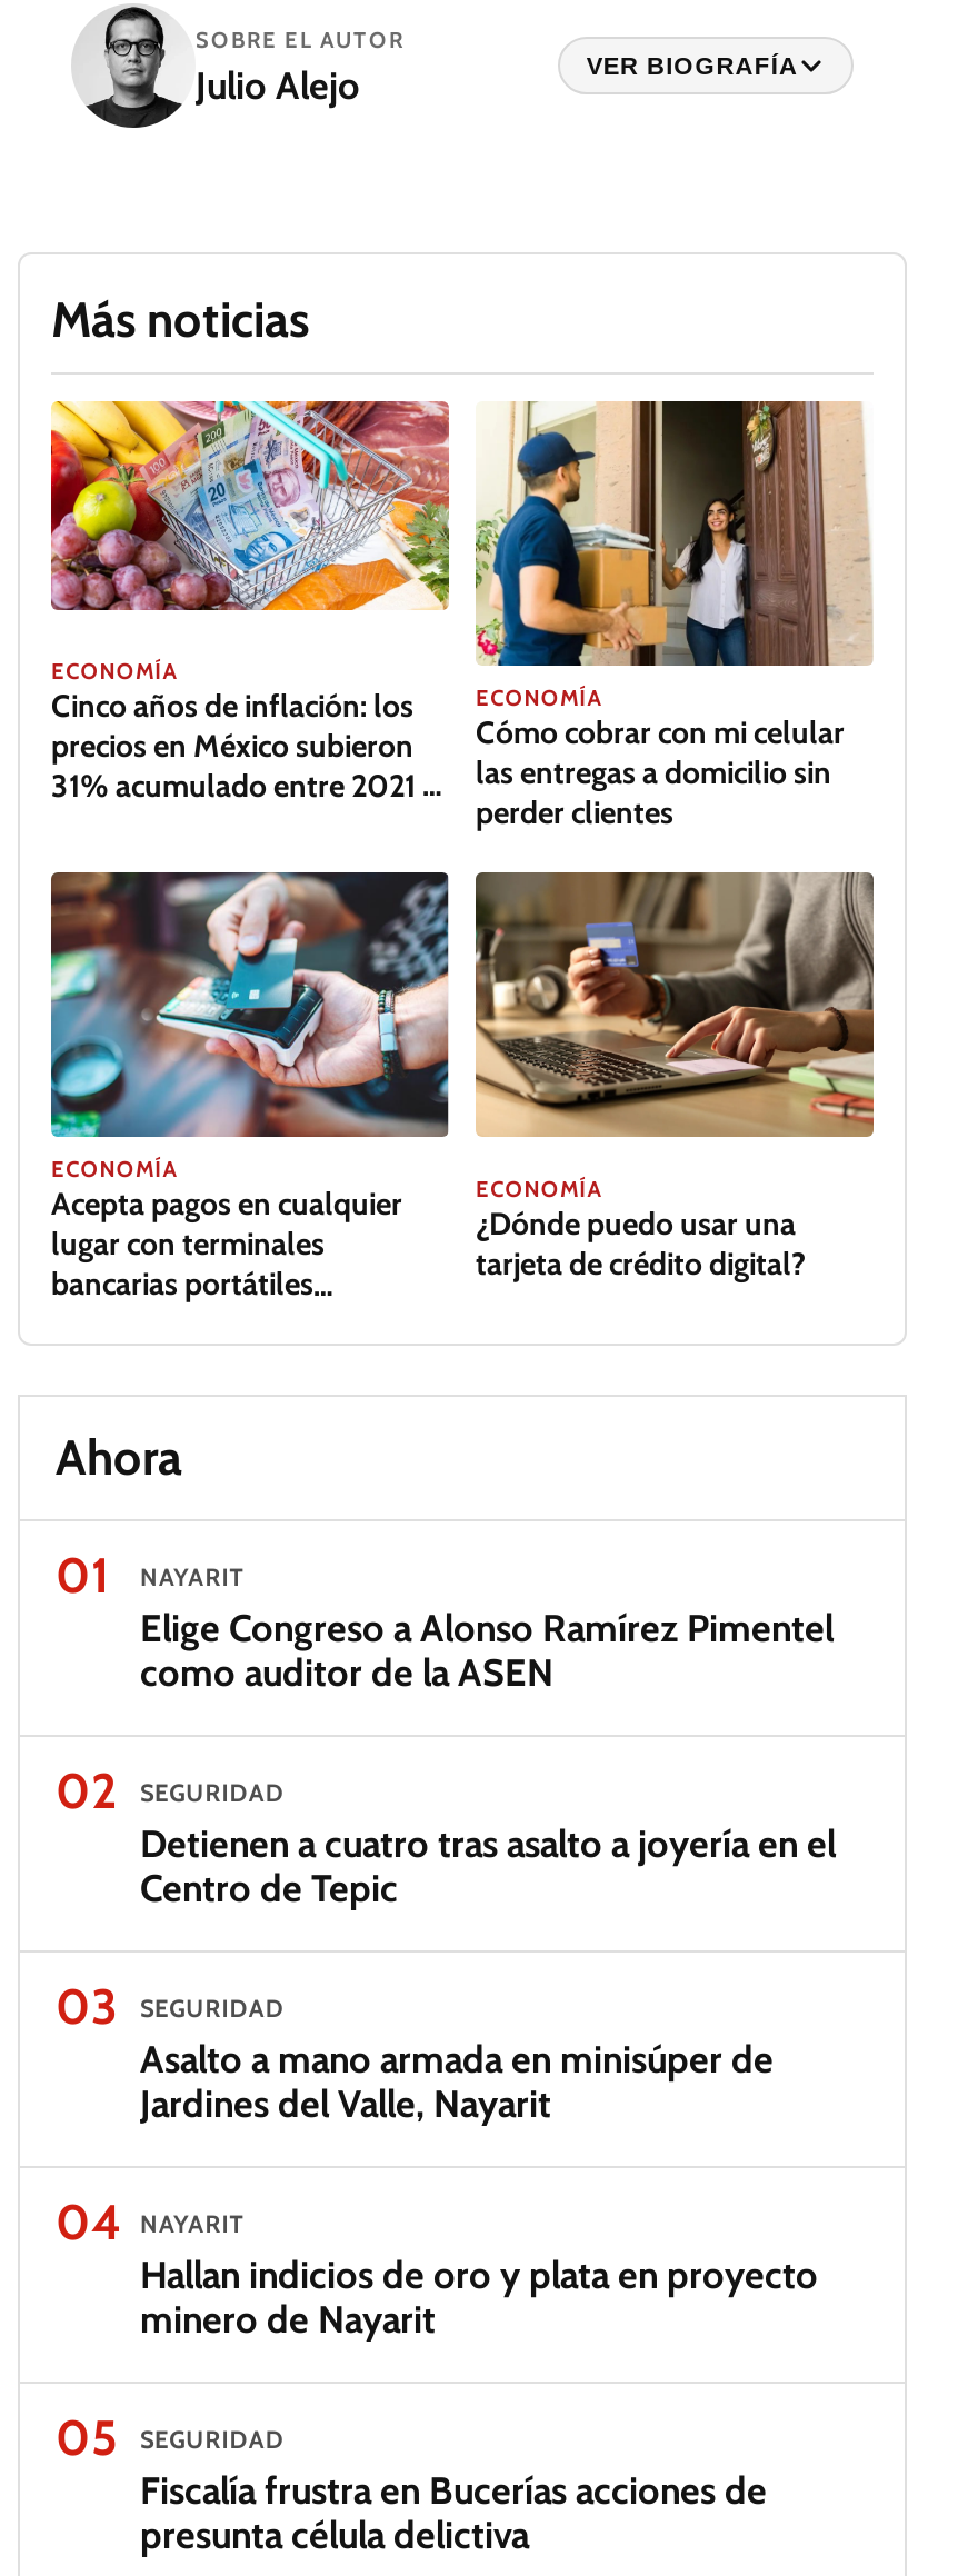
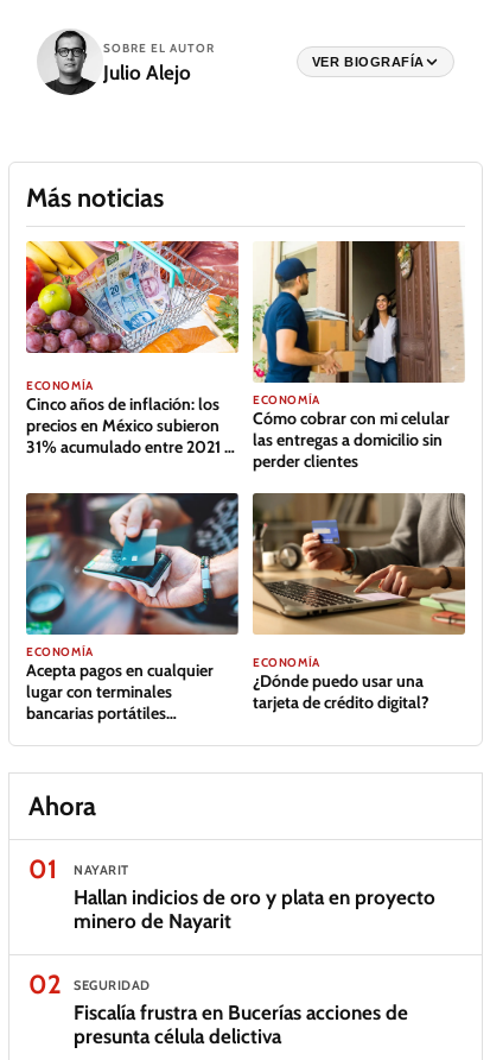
[56,1606,836,2253] Elige Congreso a Alonso Ramírez Pimentel | como auditor de la ASEN | 02 | SEGURIDAD | Detienen a cuatro tras asalto a joyería en el | Centro de Tepic | 03 | SEGURIDAD | Asalto a mano armada en minisúper de | Jardines del Valle, Nayarit | 04 NAYARIT -> none
[56,2409,285,2469] 05 SEGURIDAD -> [28,969,151,1001] 02 SEGURIDAD

